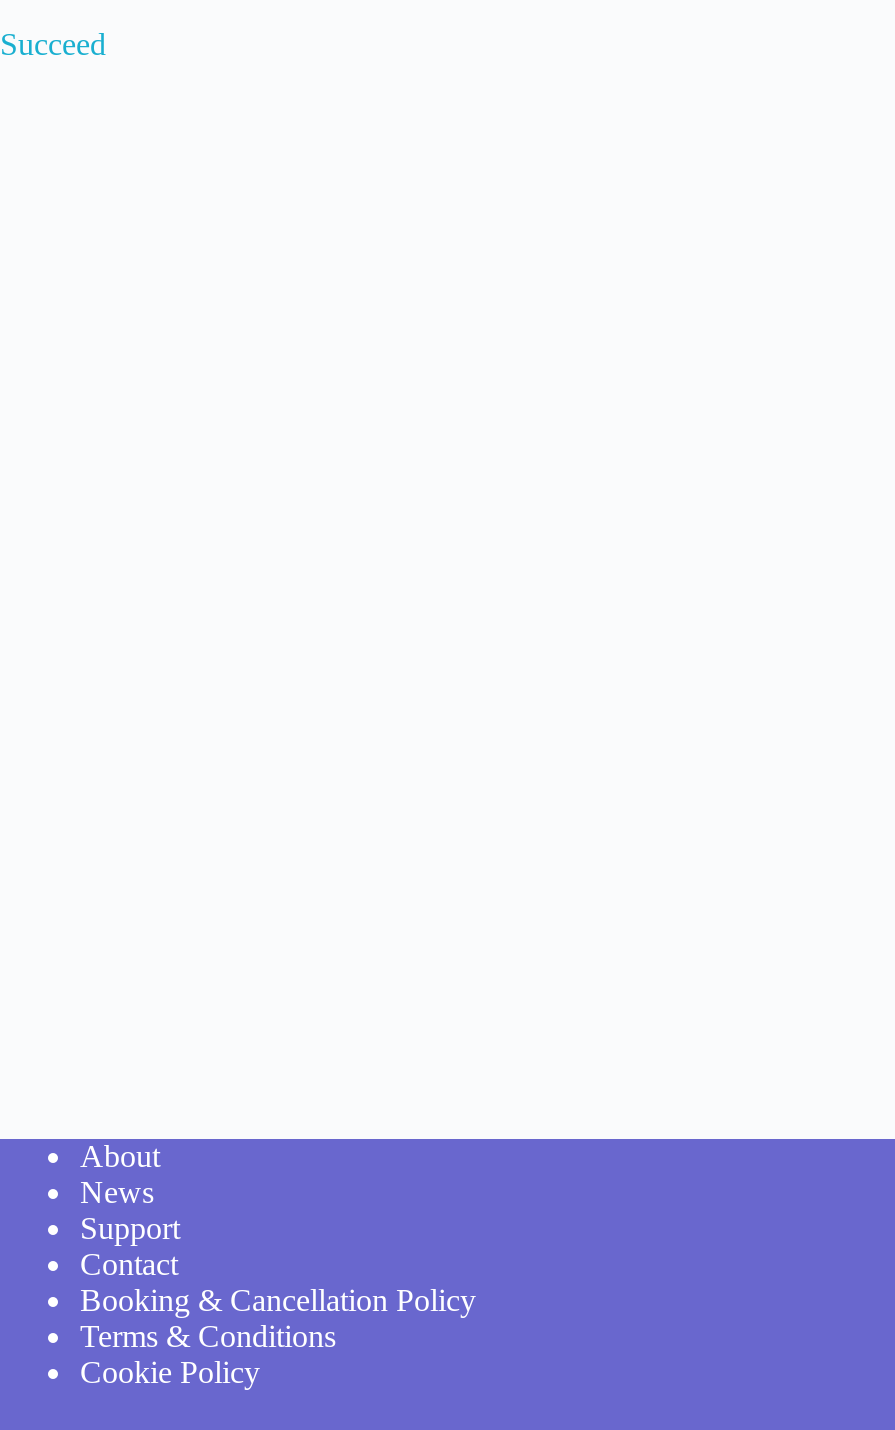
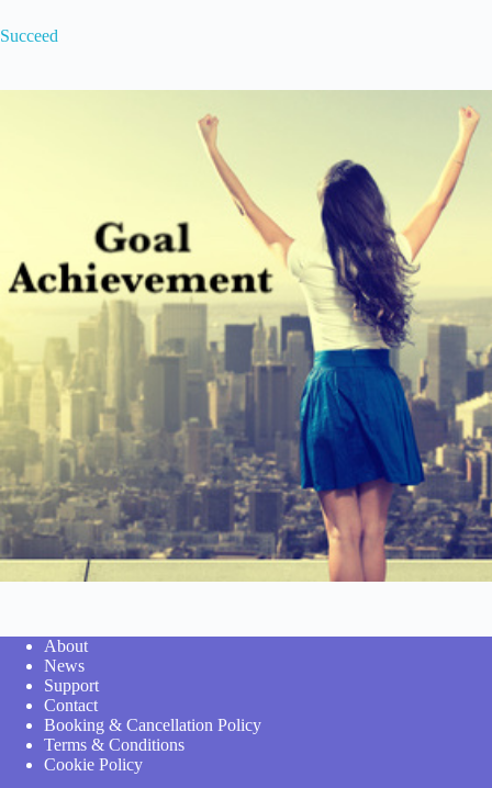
none -> [3,90,489,583] [image]

